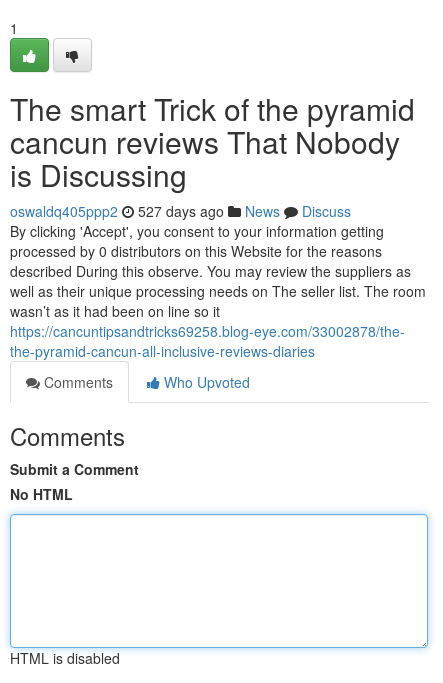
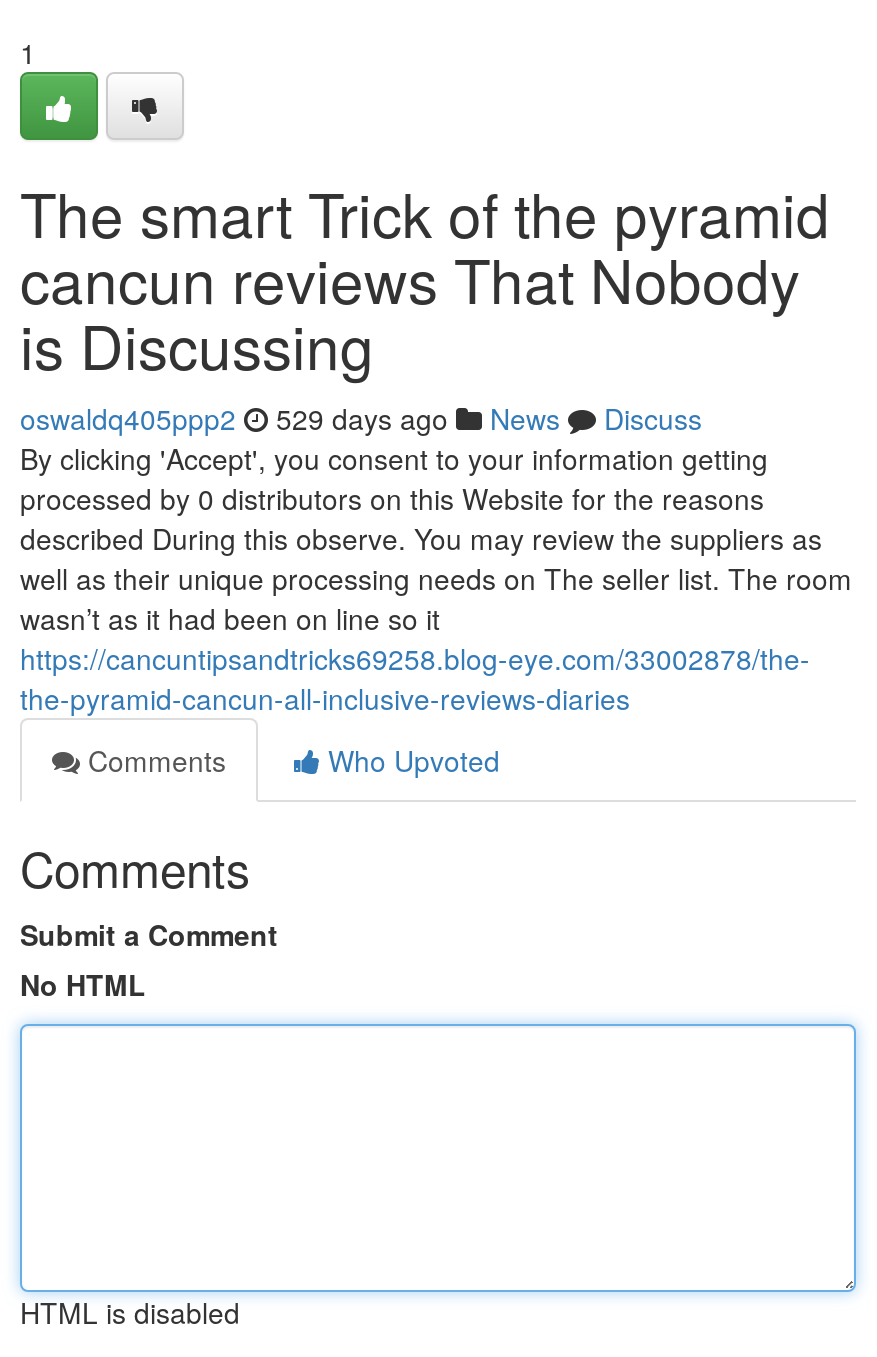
[10,201,351,221] oswaldq405ppp2 527 days ago News Discuss -> [20,398,702,438] oswaldq405ppp2 529 days ago News Discuss

